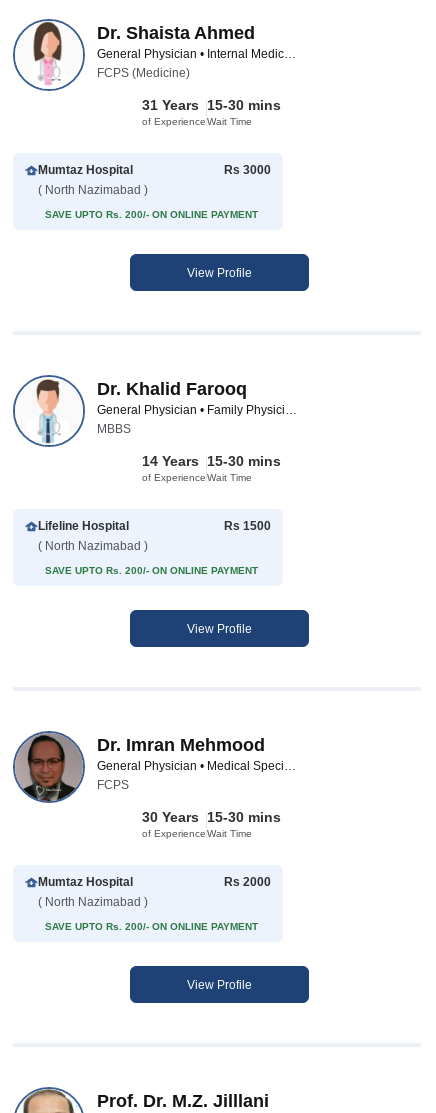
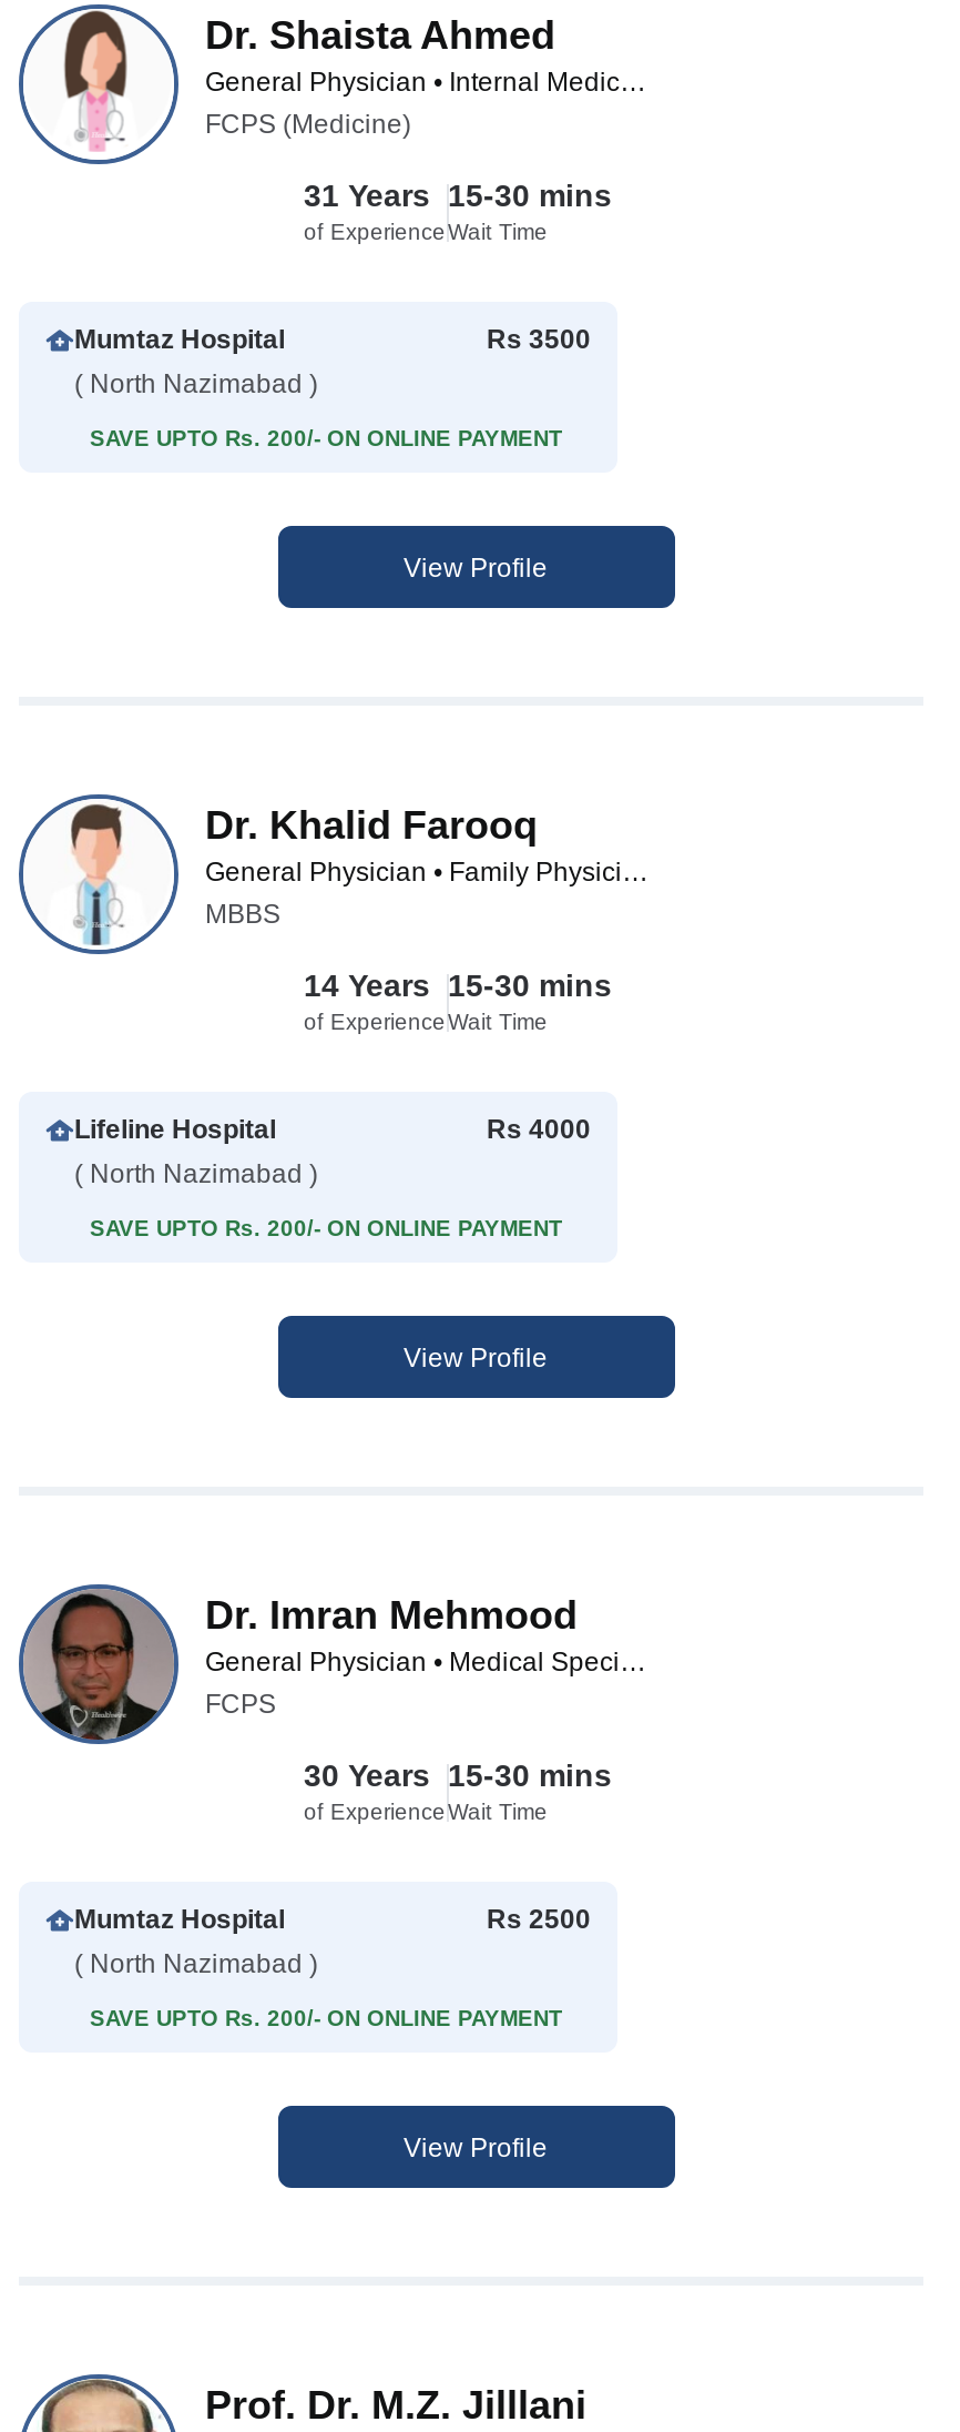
[224,163,271,177] Rs 3000 -> [487,324,591,355] Rs 3500
[224,519,271,533] Rs 1500 -> [487,1114,591,1145] Rs 4000
[224,875,271,889] Rs 2000 -> [487,1904,591,1935] Rs 2500

